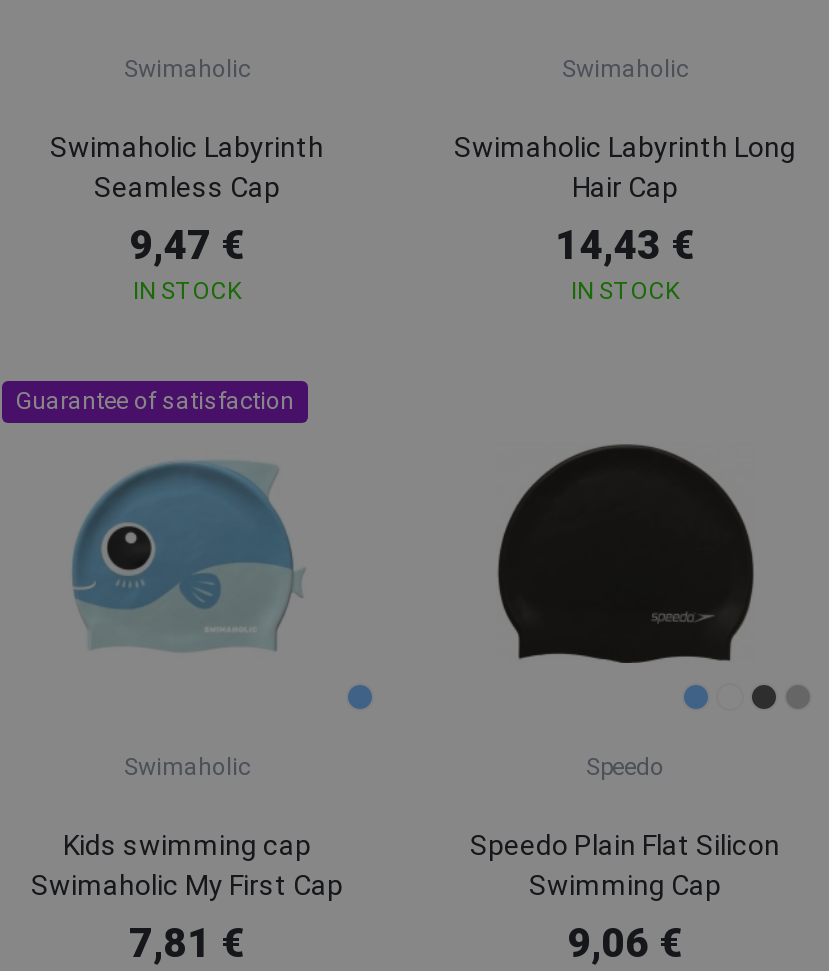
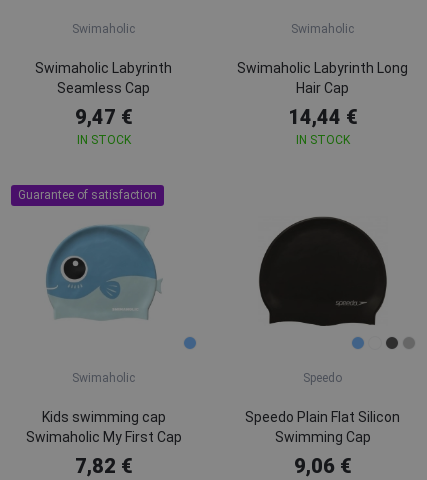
[555,220,695,268] 14,43 € -> [287,104,357,128] 14,44 €
[129,918,245,966] 7,81 € -> [74,453,132,477] 7,82 €

